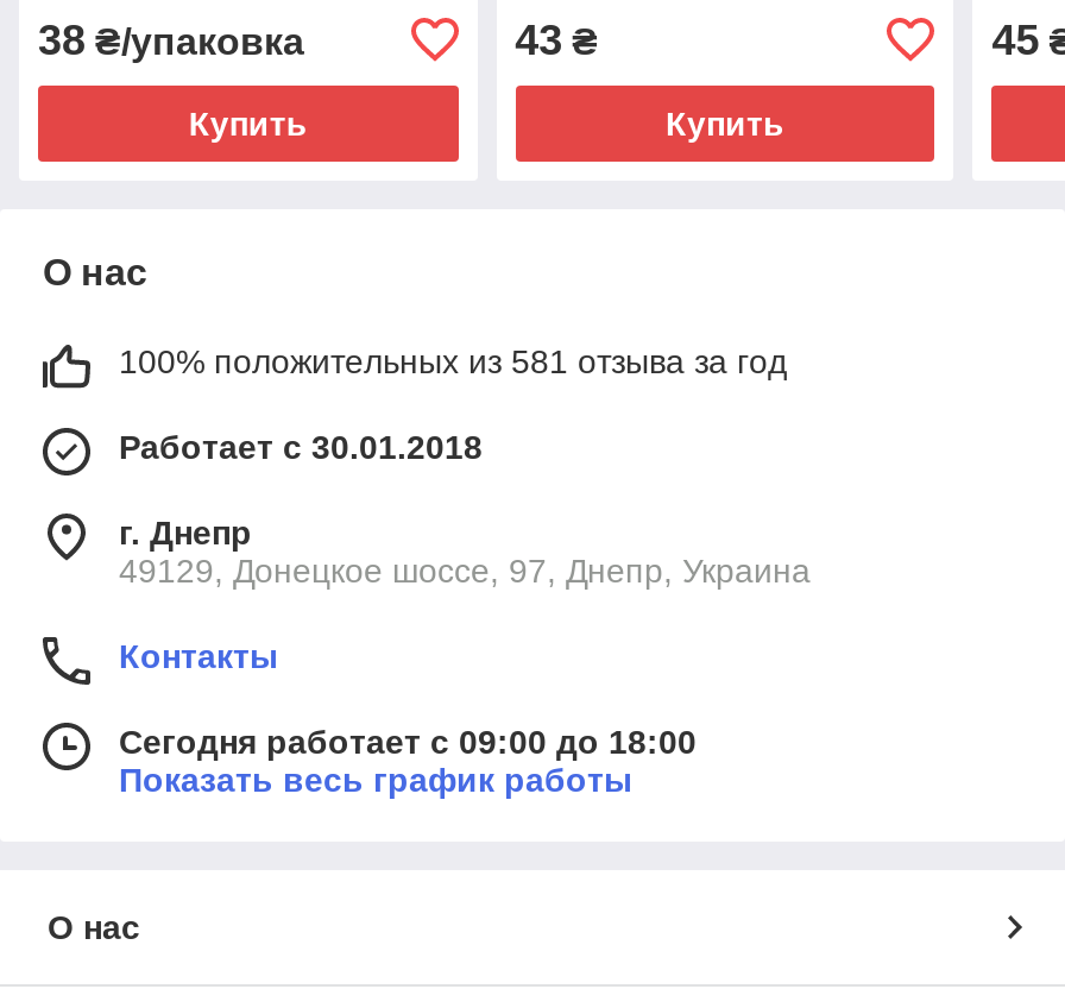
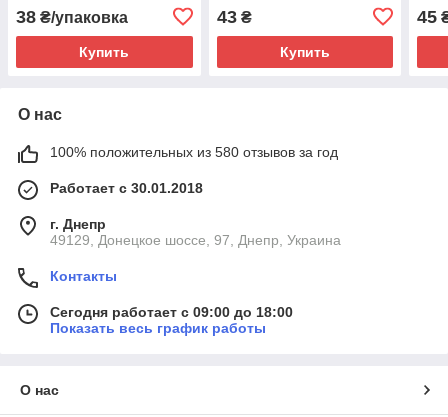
[119,342,787,380] 100% положительных из 581 отзыва за год -> [50,144,338,160] 100% положительных из 580 отзывов за год

